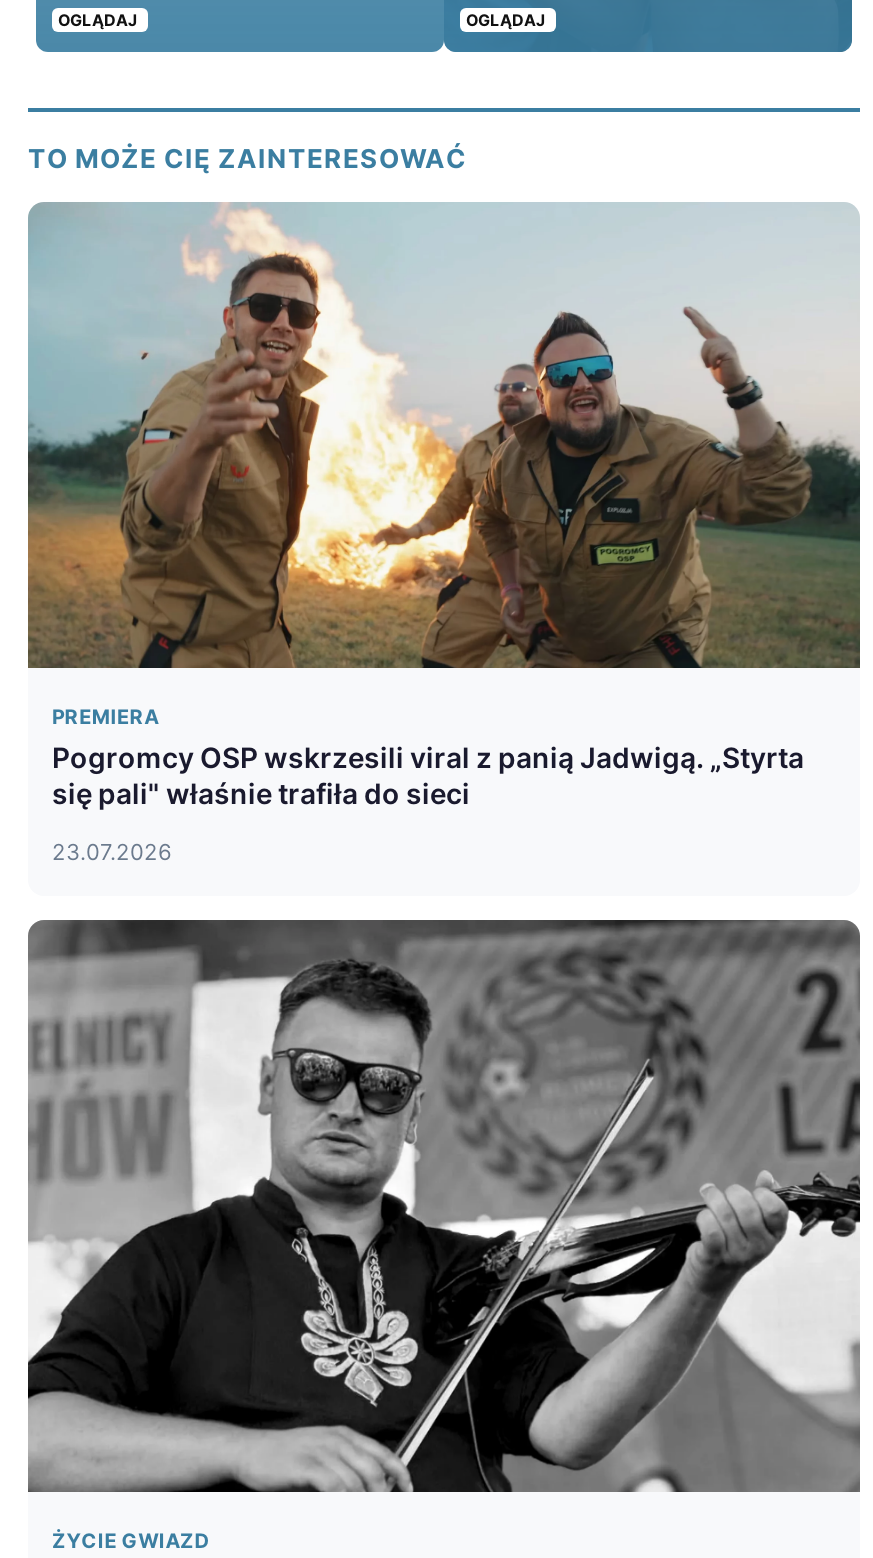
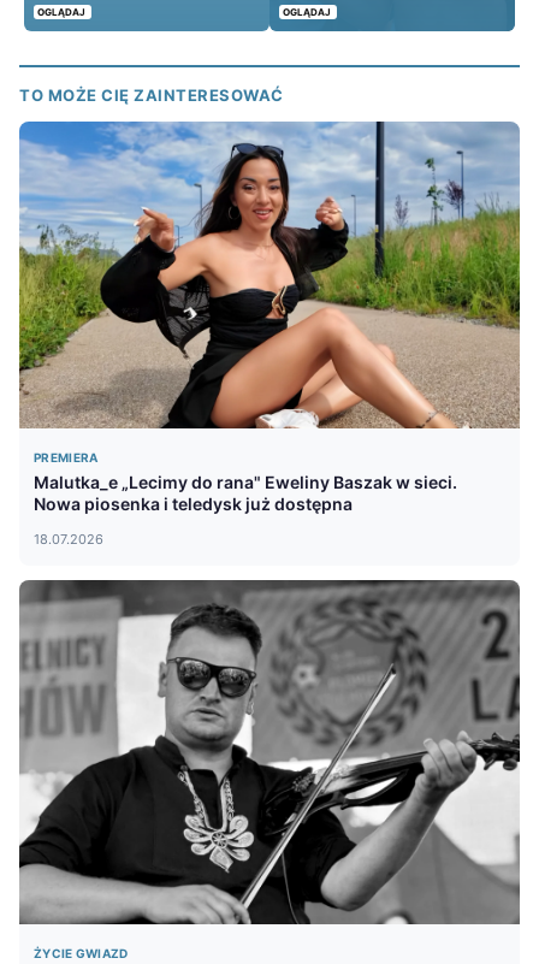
[28,202,860,811] [image] | Pogromcy OSP wskrzesili viral z panią Jadwigą. „Styrta | się pali" właśnie trafiła do sieci -> [19,120,521,514] [image] | Malutka_e „Lecimy do rana" Eweliny Baszak w sieci. | Nowa piosenka i teledysk już dostępna
[52,839,172,867] 23.07.2026 -> [34,531,103,548] 18.07.2026

